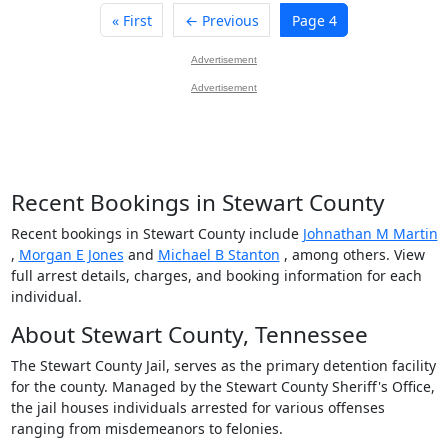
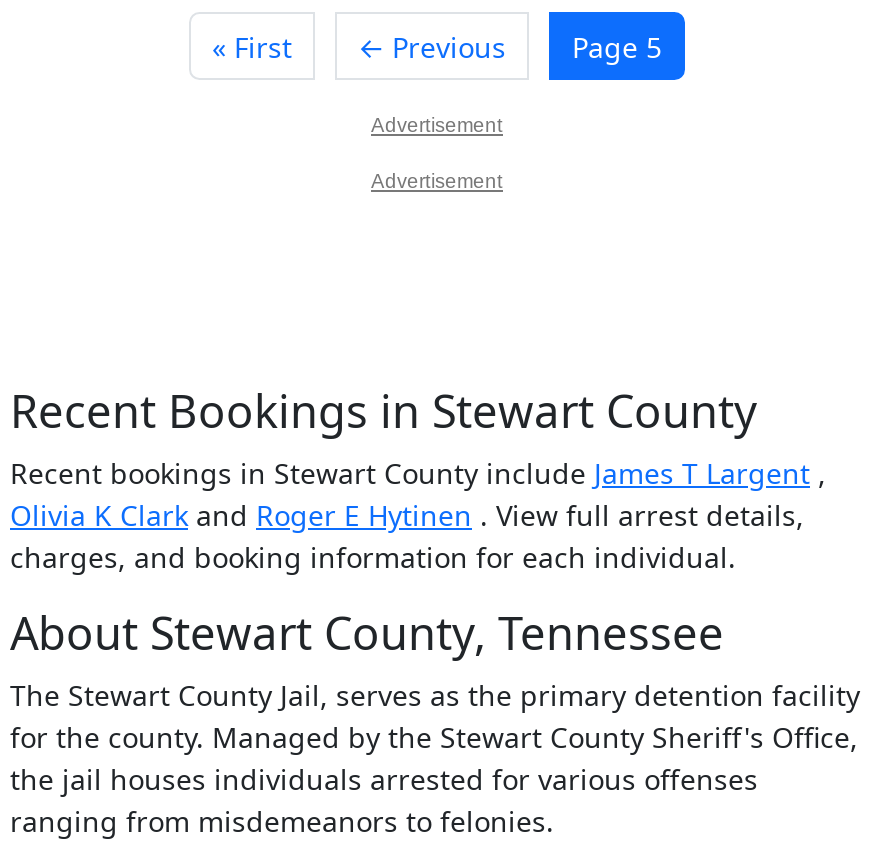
[291,11,336,30] Page 4 -> [572,27,662,65] Page 5
[10,224,437,306] Recent bookings in Stewart County include Johnathan M Martin | , Morgan E Jones and Michael B Stanton, among others. View | full arrest details, charges, and booking information for each | individual. -> [10,454,826,576] Recent bookings in Stewart County include James T Largent, | Olivia K Clark and Roger E Hytinen. View full arrest details, | charges, and booking information for each individual.

